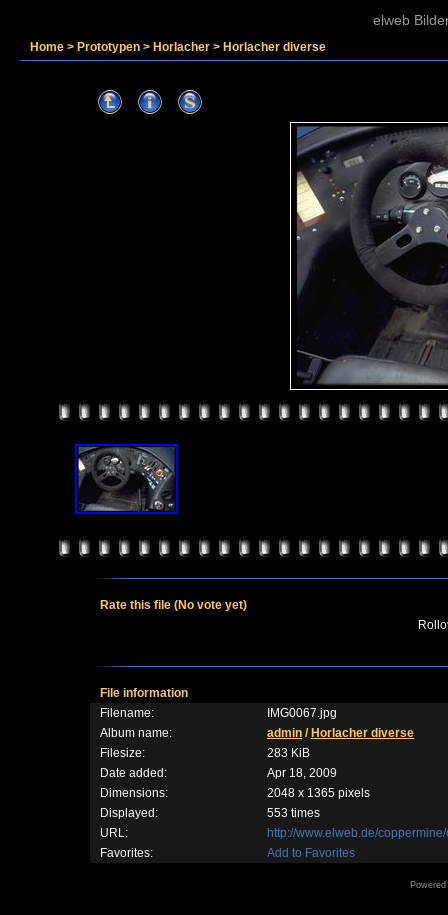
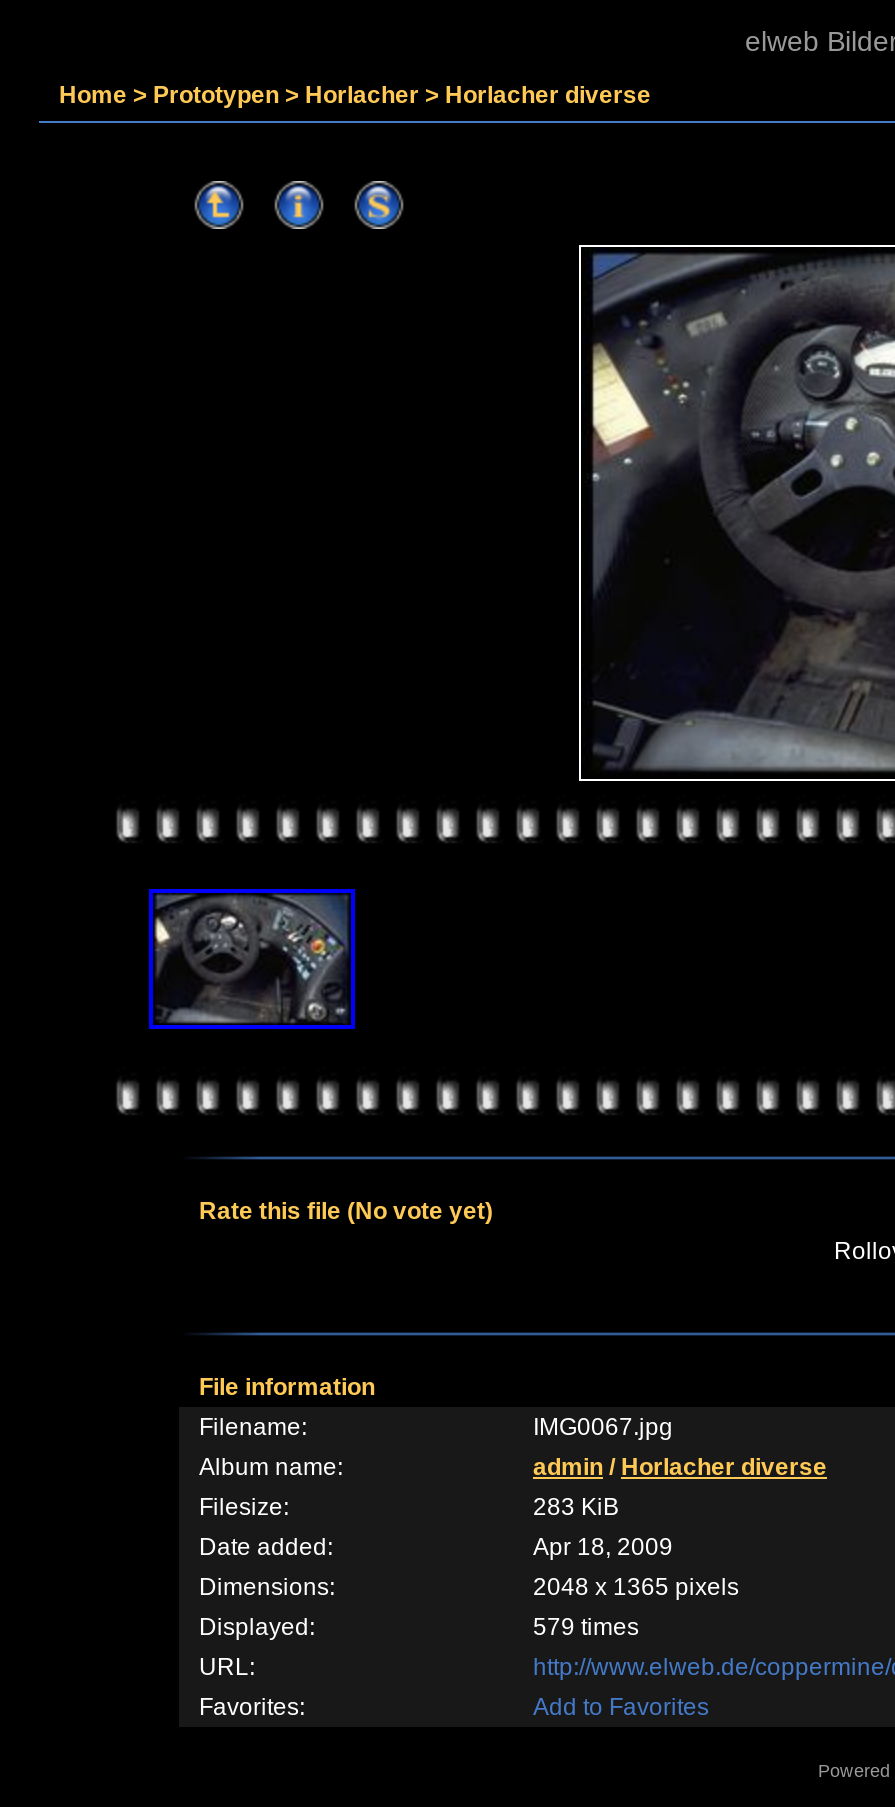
[267,806,320,820] 553 times -> [533,1613,639,1641] 579 times

